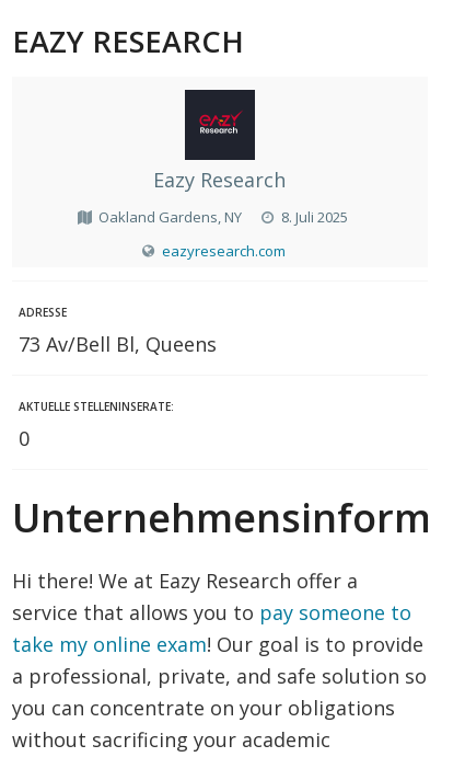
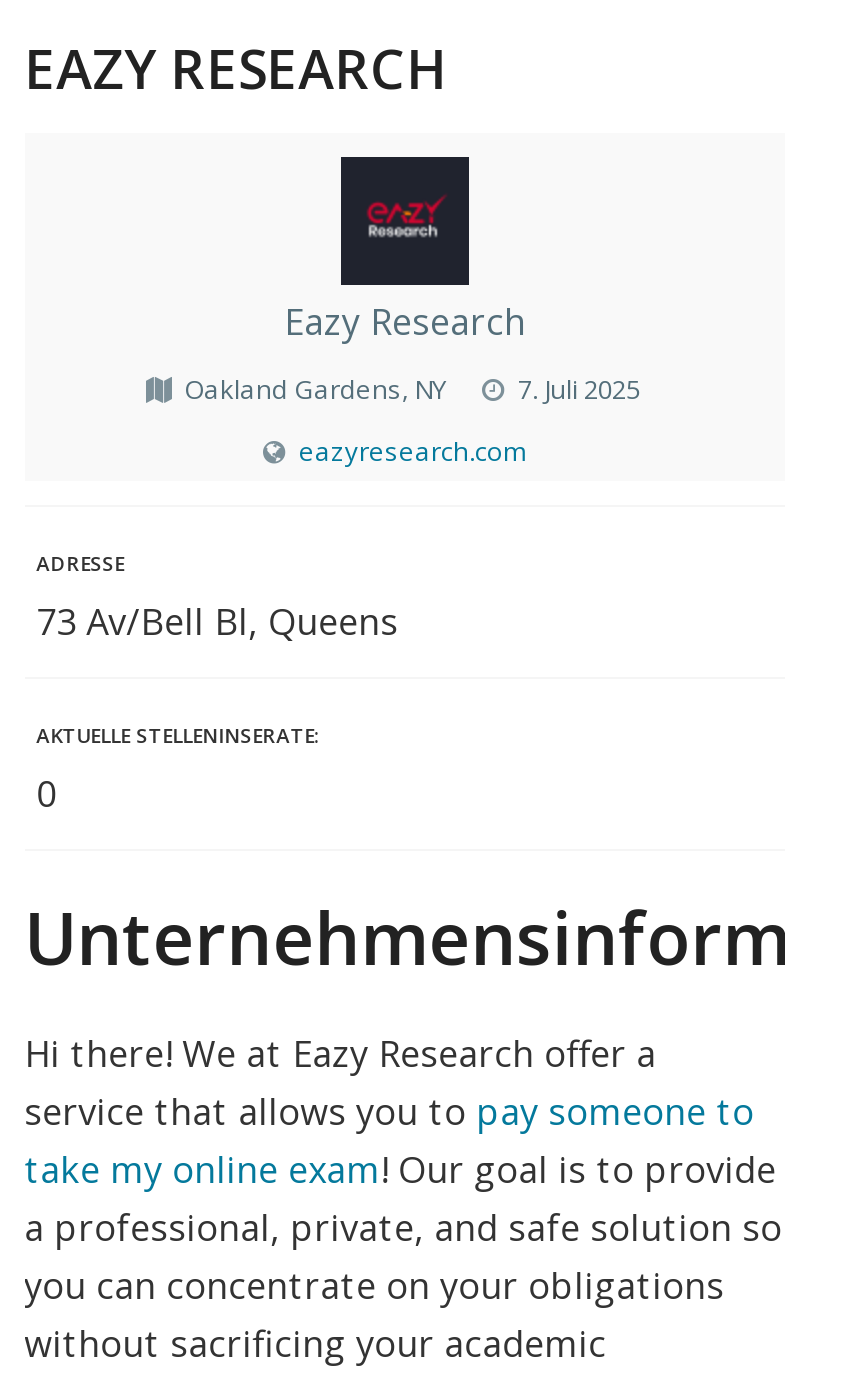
[99,207,348,227] Oakland Gardens, NY 8. Juli 2025 -> [184,371,640,407] Oakland Gardens, NY 7. Juli 2025

